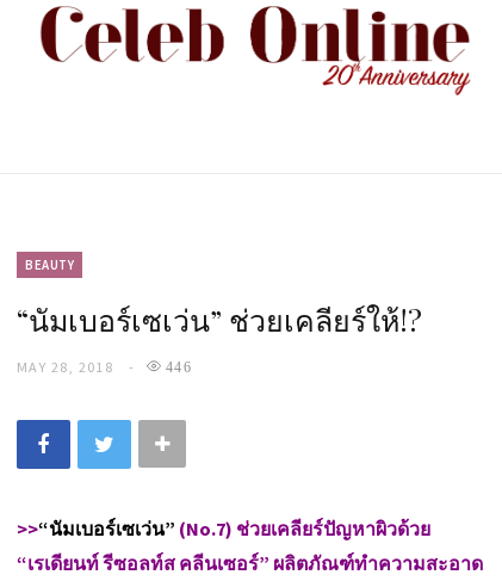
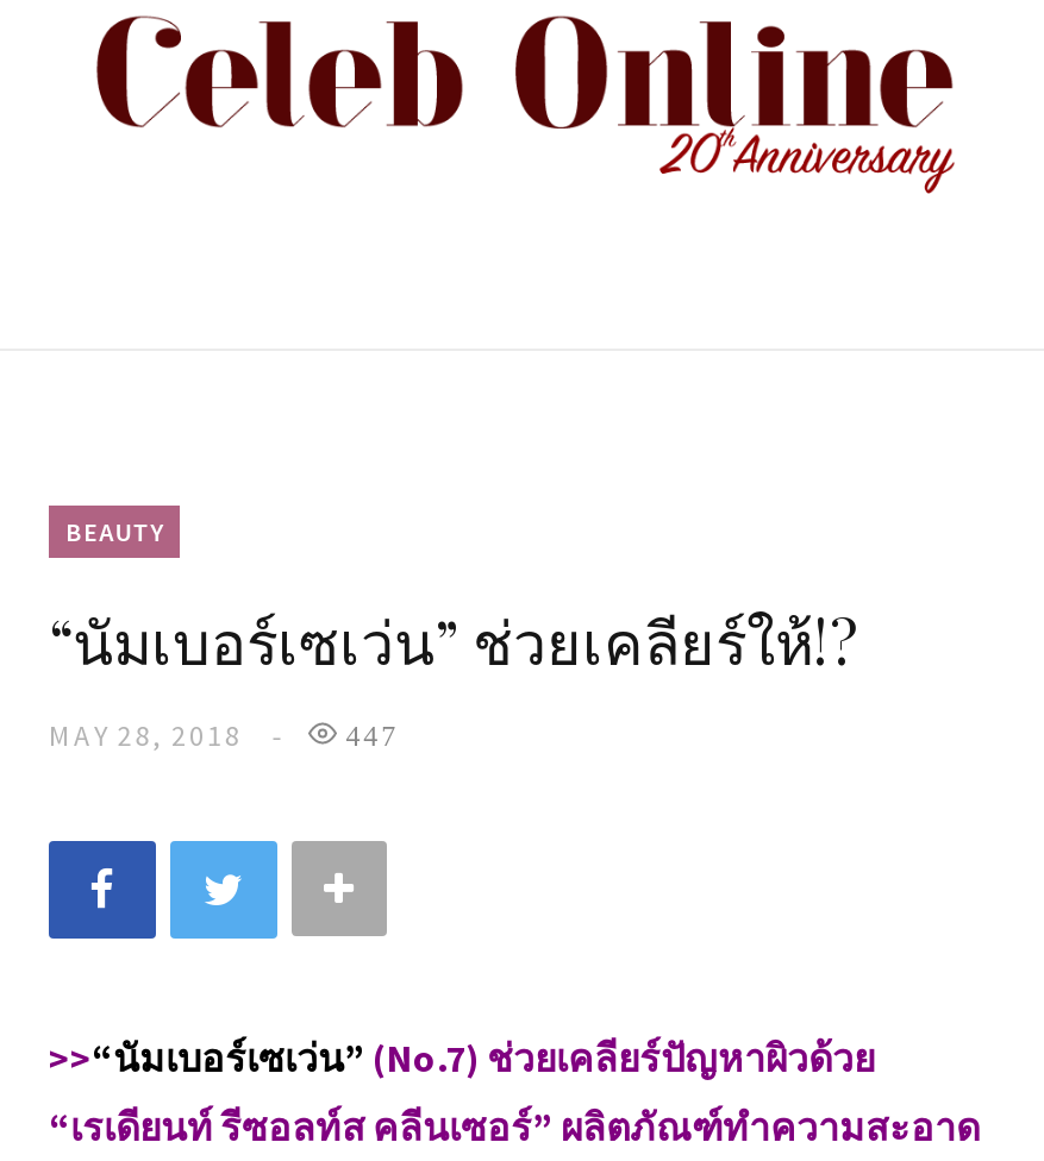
[165,359,192,375] 446 -> [346,718,399,752] 447

